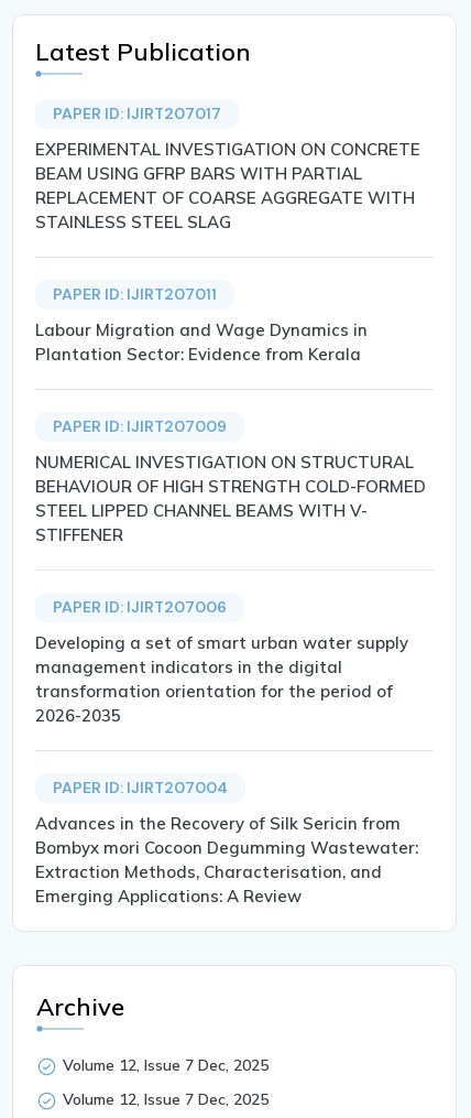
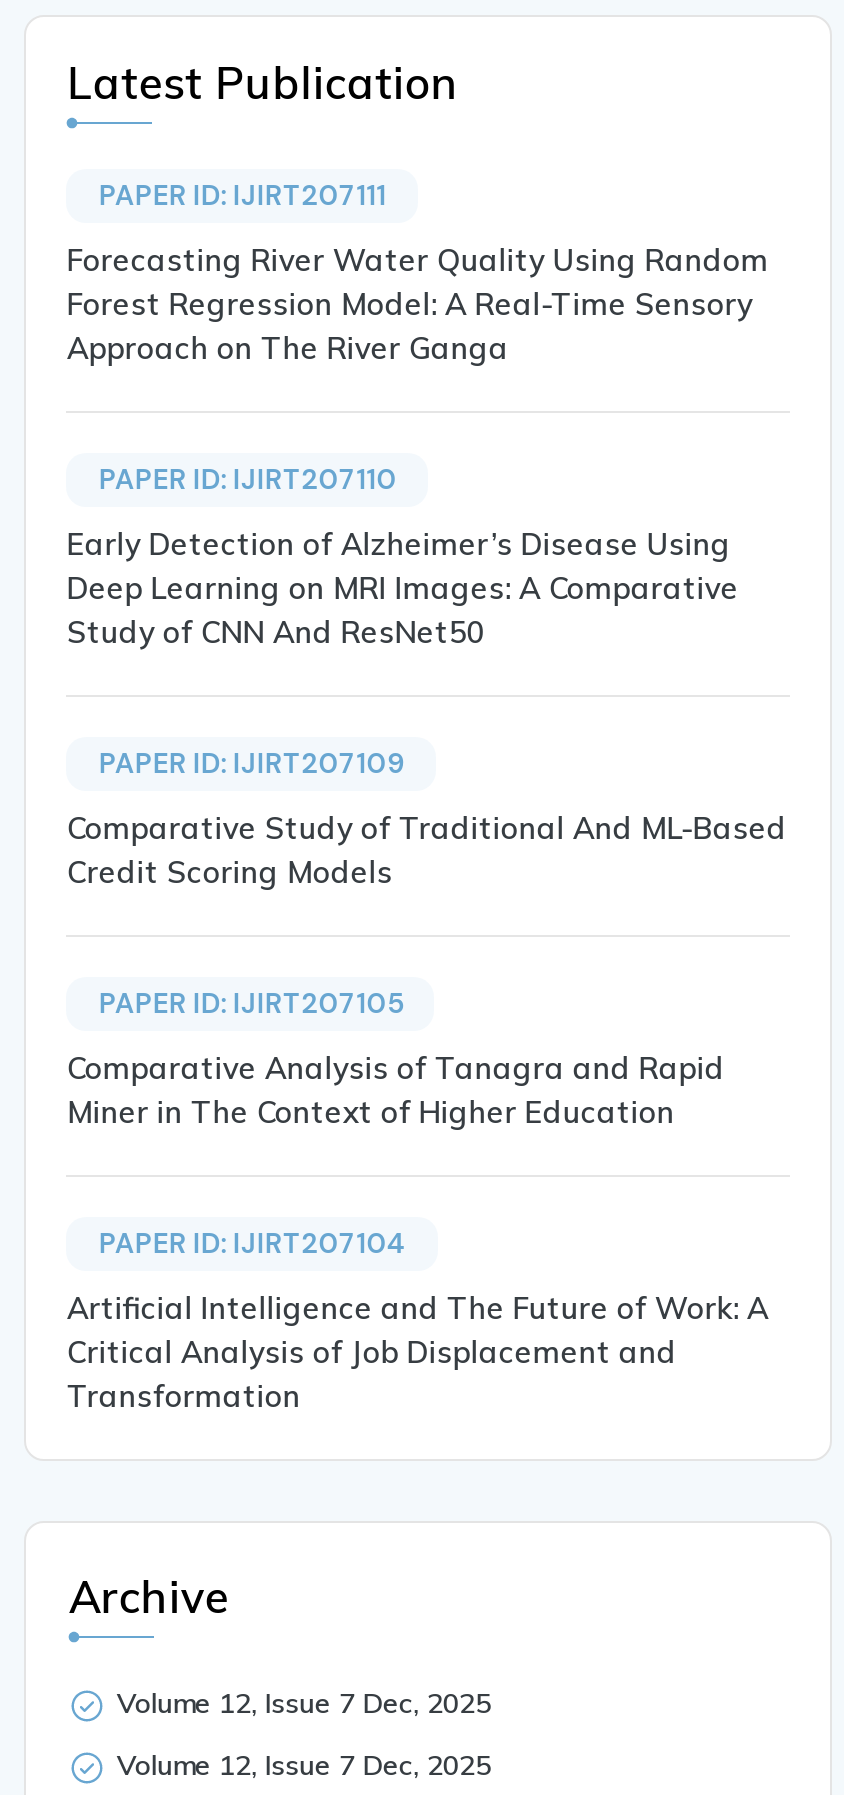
[53,103,222,123] PAPER ID: IJIRT207017 -> [99,176,387,212] PAPER ID: IJIRT207111
[36,138,421,232] EXPERIMENTAL INVESTIGATION ON CONCRETE | BEAM USING GFRP BARS WITH PARTIAL | REPLACEMENT OF COARSE AGGREGATE WITH | STAINLESS STEEL SLAG -> [67,240,769,366] Forecasting River Water Quality Using Random | Forest Regression Model: A Real-Time Sensory | Approach on The River Ganga
[53,284,217,304] PAPER ID: IJIRT207011 -> [99,460,397,496] PAPER ID: IJIRT207110
[36,319,368,364] Labour Migration and Wage Dynamics in | Plantation Sector: Evidence from Kerala -> [67,524,739,650] Early Detection of Alzheimer’s Disease Using | Deep Learning on MRI Images: A Comparative | Study of CNN And ResNet50
[53,416,227,436] PAPER ID: IJIRT207009 -> [99,744,405,780] PAPER ID: IJIRT207109
[36,451,426,545] NUMERICAL INVESTIGATION ON STRUCTURAL | BEHAVIOUR OF HIGH STRENGTH COLD-FORMED | STEEL LIPPED CHANNEL BEAMS WITH V- | STIFFENER -> [67,808,787,890] Comparative Study of Traditional And ML-Based | Credit Scoring Models
[53,597,227,616] PAPER ID: IJIRT207006 -> [99,984,403,1020] PAPER ID: IJIRT207105
[36,632,409,725] Developing a set of smart urban water supply | management indicators in the digital | transformation orientation for the period of | 2026-2035 -> [67,1048,725,1130] Comparative Analysis of Tanagra and Rapid | Miner in The Context of Higher Education
[53,777,228,797] PAPER ID: IJIRT207004 -> [99,1224,407,1260] PAPER ID: IJIRT207104
[36,812,419,906] Advances in the Recovery of Silk Sericin from | Bombyx mori Cocoon Degumming Wastewater: | Extraction Methods, Characterisation, and | Emerging Applications: A Review -> [67,1288,769,1414] Artificial Intelligence and The Future of Work: A | Critical Analysis of Job Displacement and | Transformation

